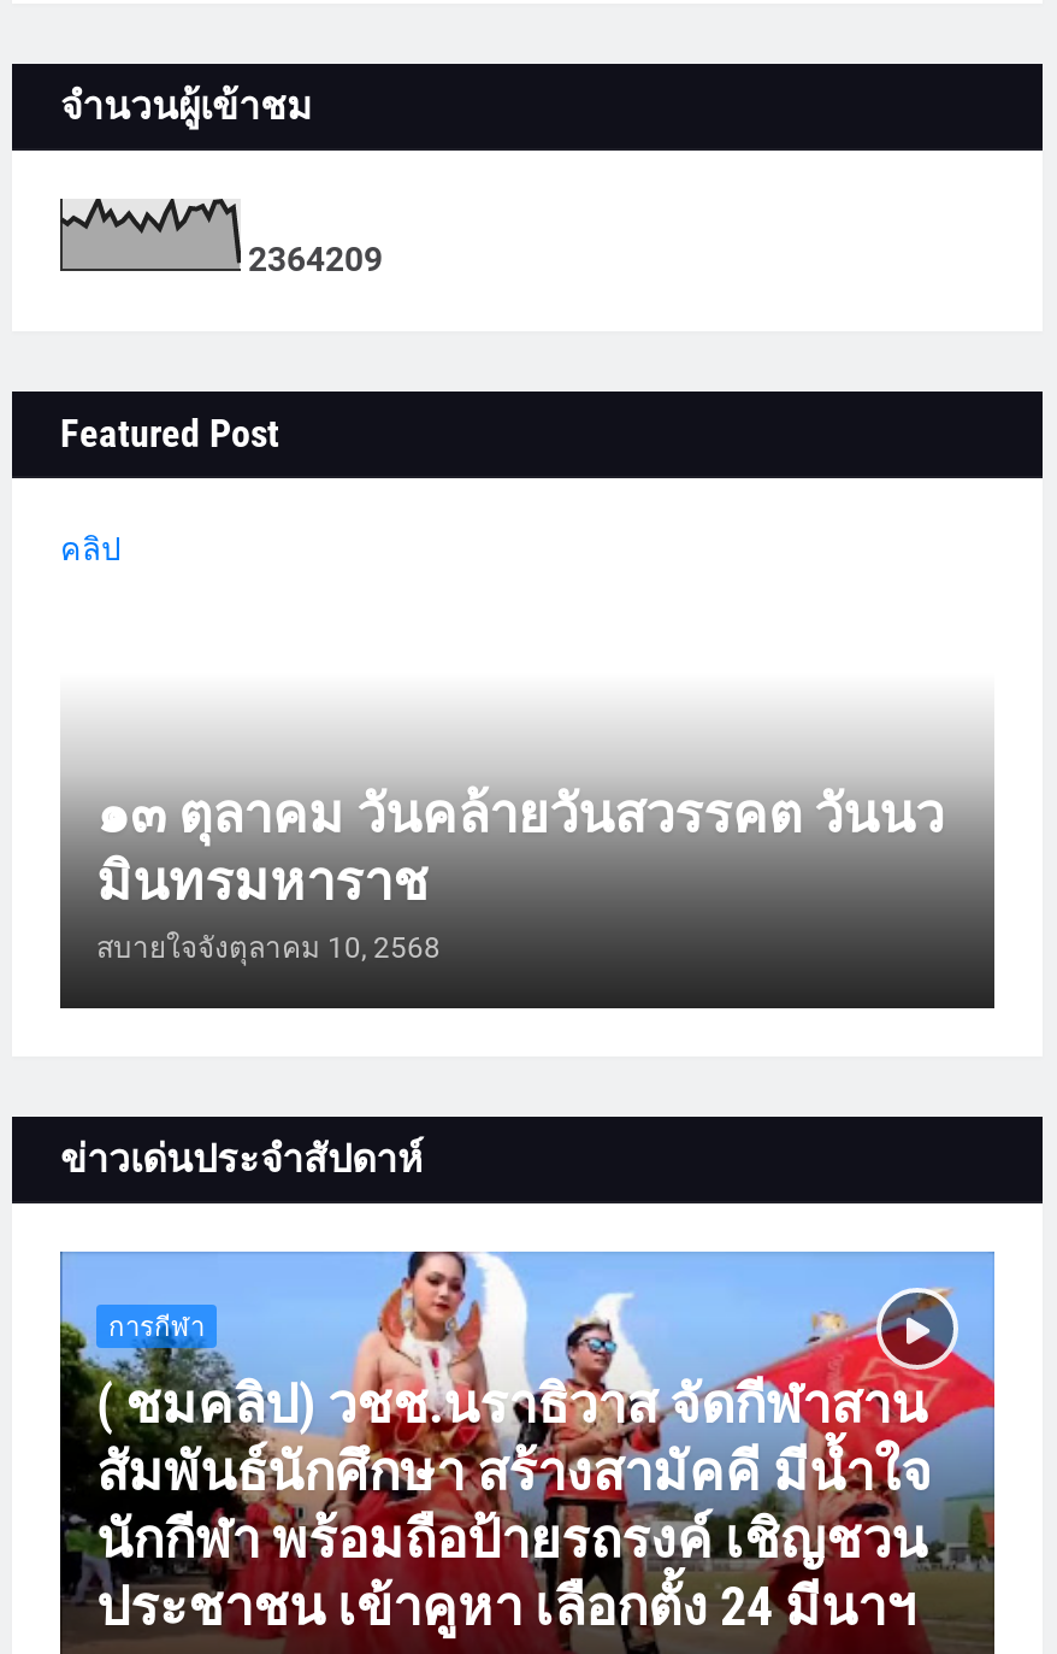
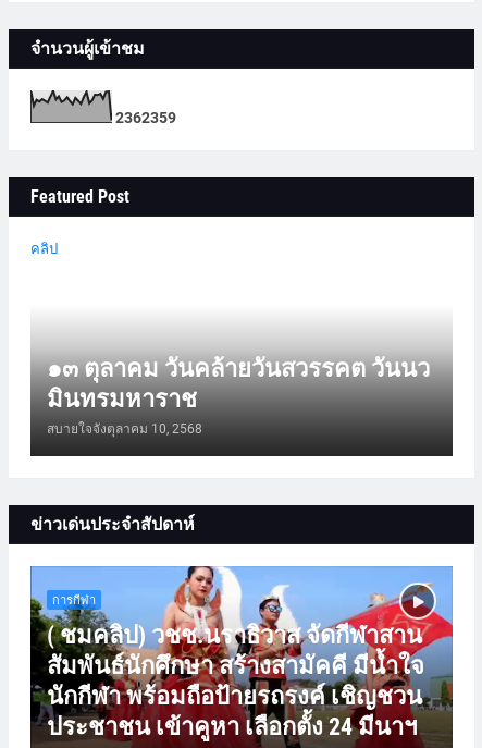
[248,241,383,279] 2364209 -> [115,109,176,127] 2362359

